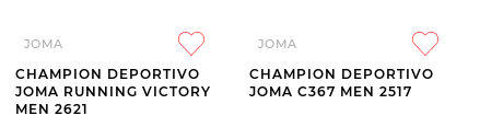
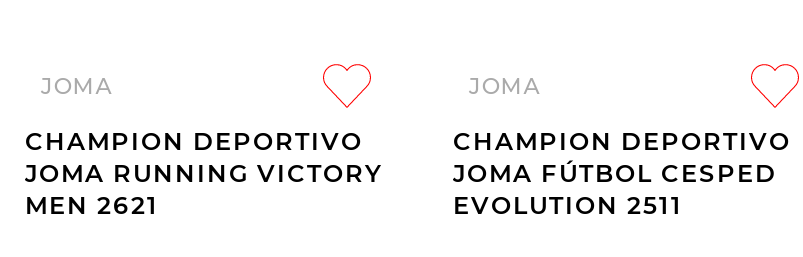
[249,84,412,100] JOMA C367 MEN 2517 -> [453,158,777,220] JOMA FÚTBOL CESPED | EVOLUTION 2511

